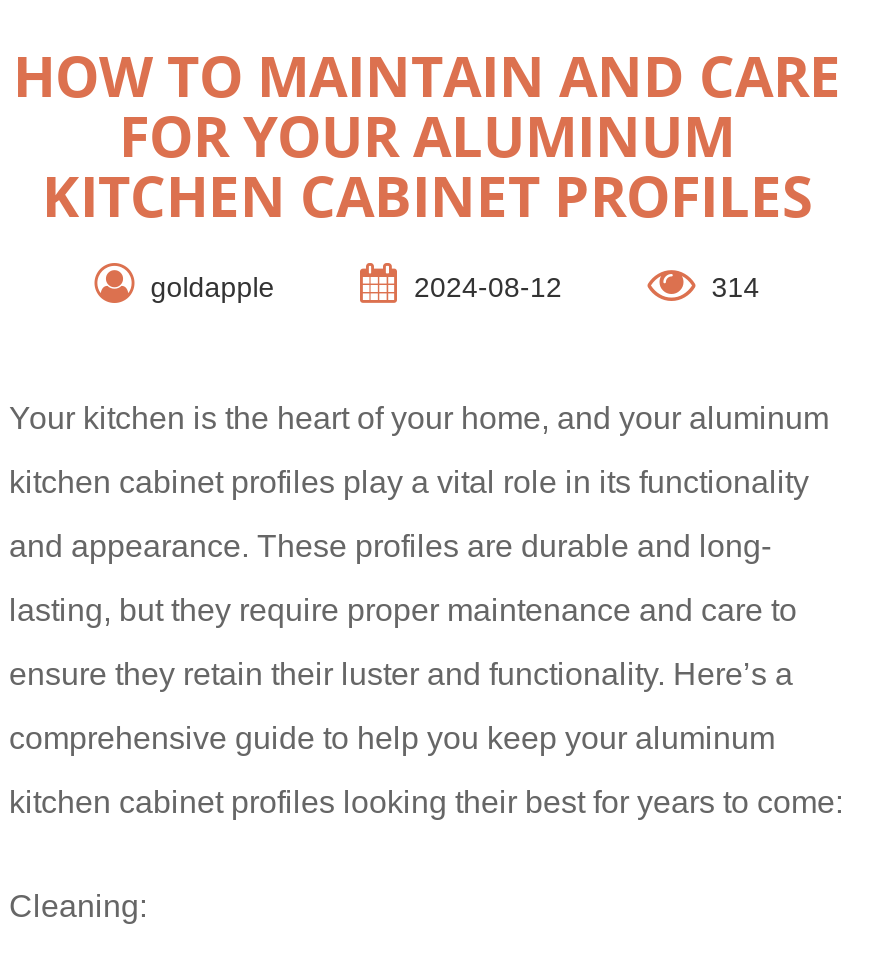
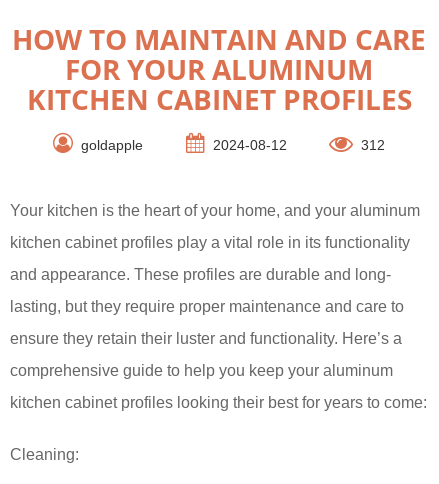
[711,270,759,302] 314 -> [361,136,385,152] 312

